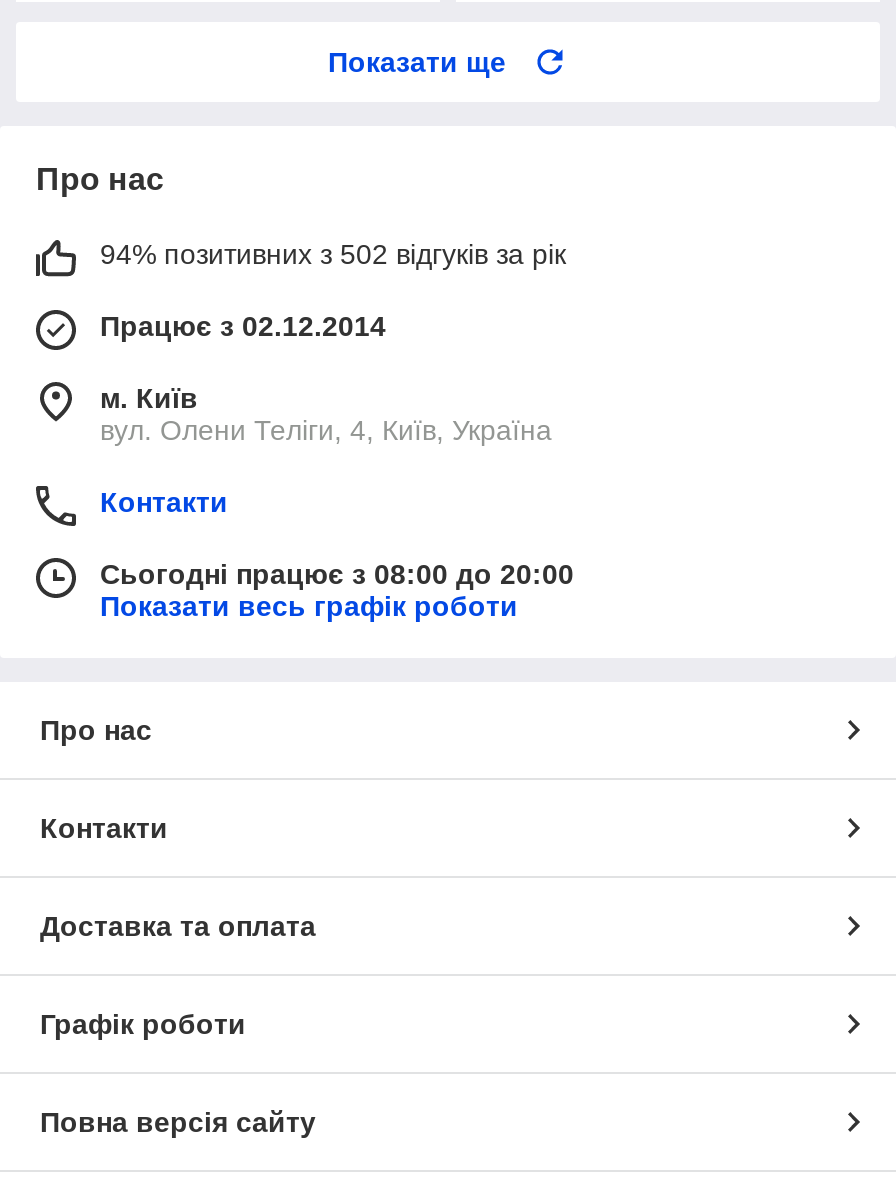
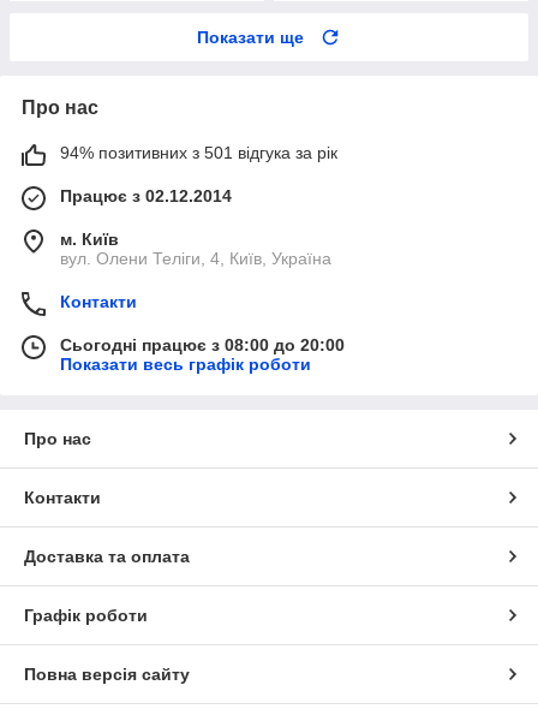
[100,238,566,270] 94% позитивних з 502 відгуків за рік -> [60,143,337,162] 94% позитивних з 501 відгука за рік

